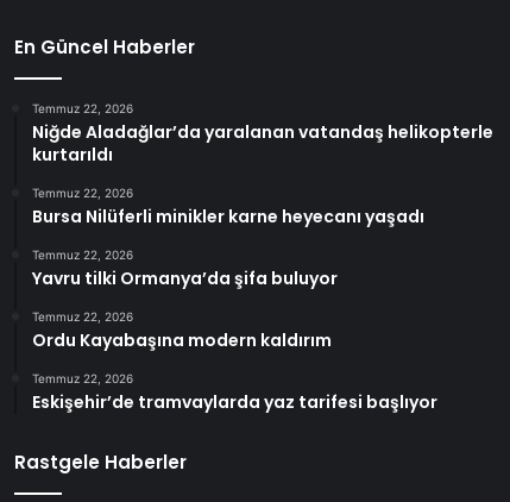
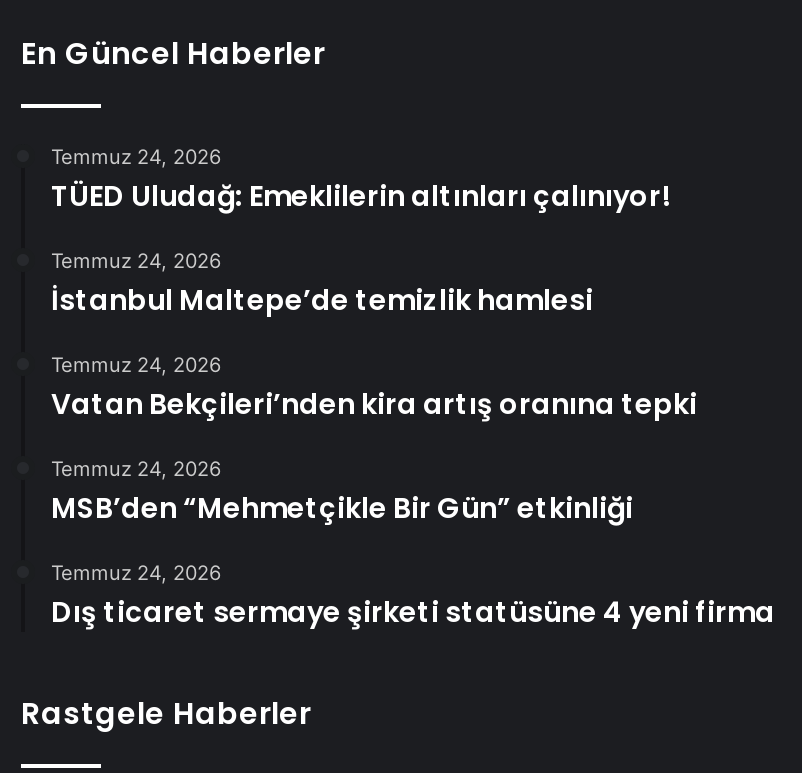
[32,101,493,167] Temmuz 22, 2026 | Niğde Aladağlar’da yaralanan vatandaş helikopterle | kurtarıldı -> [51,144,669,216] Temmuz 24, 2026 | TÜED Uludağ: Emeklilerin altınları çalınıyor!
[32,186,424,229] Temmuz 22, 2026 | Bursa Nilüferli minikler karne heyecanı yaşadı -> [51,248,593,320] Temmuz 24, 2026 | İstanbul Maltepe’de temizlik hamlesi
[32,248,338,290] Temmuz 22, 2026 | Yavru tilki Ormanya’da şifa buluyor -> [51,352,697,424] Temmuz 24, 2026 | Vatan Bekçileri’nden kira artış oranına tepki
[32,309,332,352] Temmuz 22, 2026 | Ordu Kayabaşına modern kaldırım -> [51,456,633,528] Temmuz 24, 2026 | MSB’den “Mehmetçikle Bir Gün” etkinliği
[32,371,437,414] Temmuz 22, 2026 | Eskişehir’de tramvaylarda yaz tarifesi başlıyor -> [51,560,775,632] Temmuz 24, 2026 | Dış ticaret sermaye şirketi statüsüne 4 yeni firma

